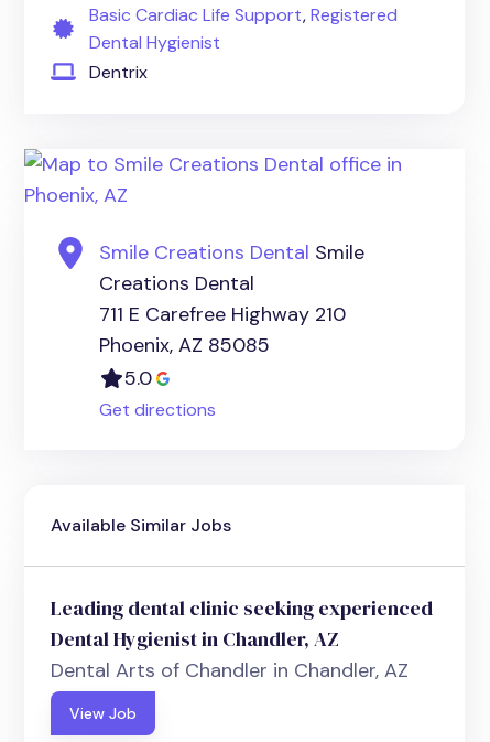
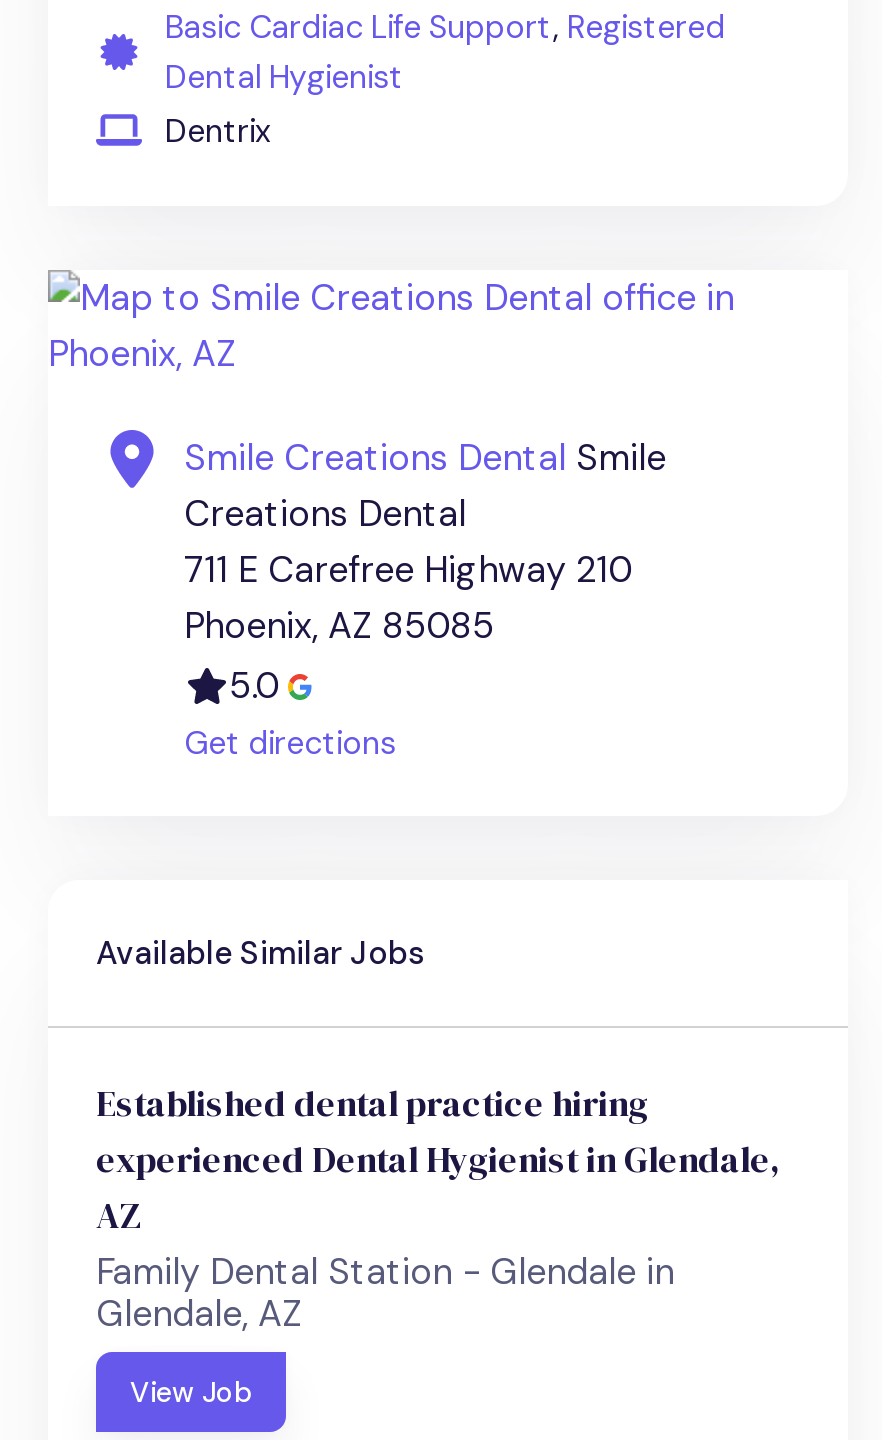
[51,595,433,684] Leading dental clinic seeking experienced | Dental Hygienist in Chandler, AZ | Dental Arts of Chandler in Chandler, AZ -> [96,1079,780,1339] Established dental practice hiring | experienced Dental Hygienist in Glendale, | AZ | Family Dental Station - Glendale in | Glendale, AZ

